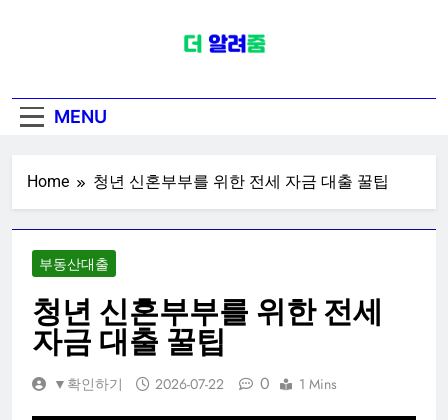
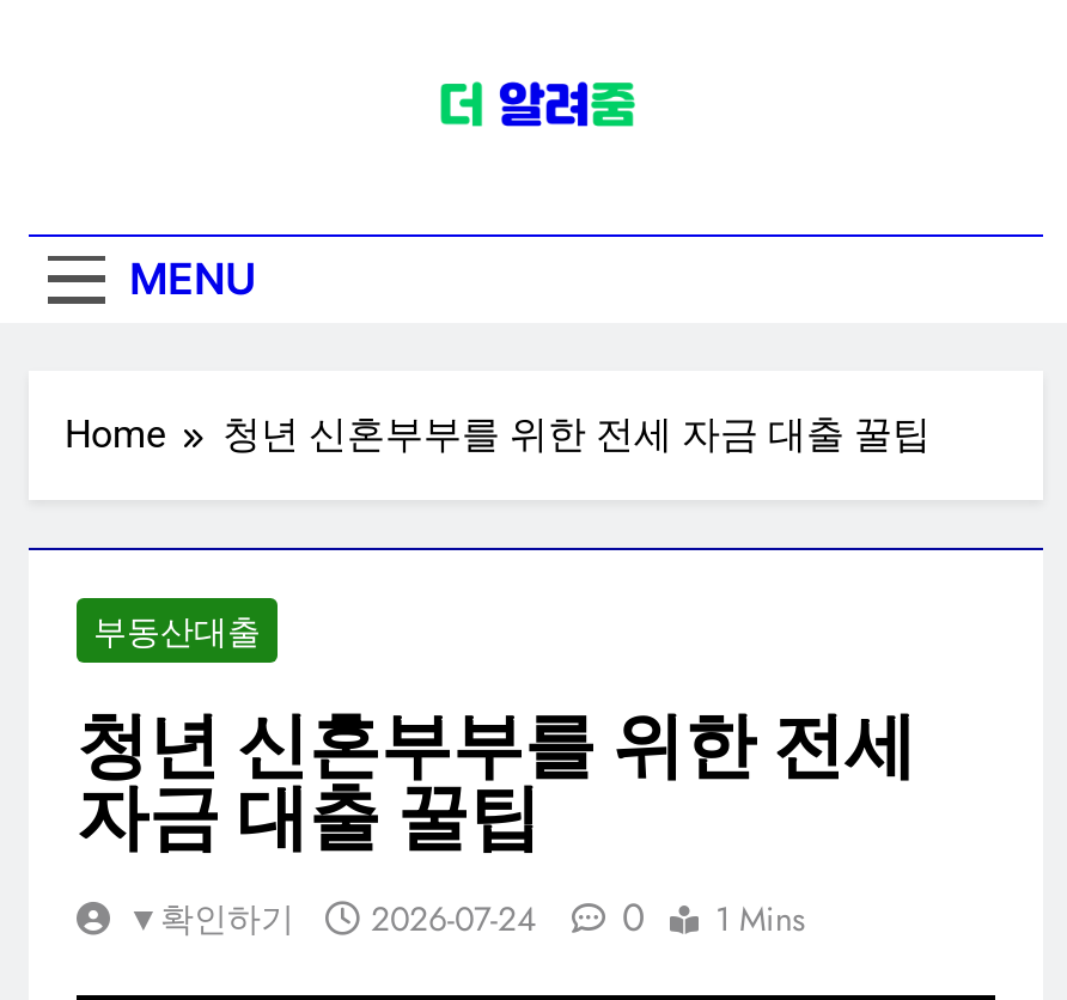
[155,374,224,394] 2026-07-22 -> [371,894,536,942] 2026-07-24

